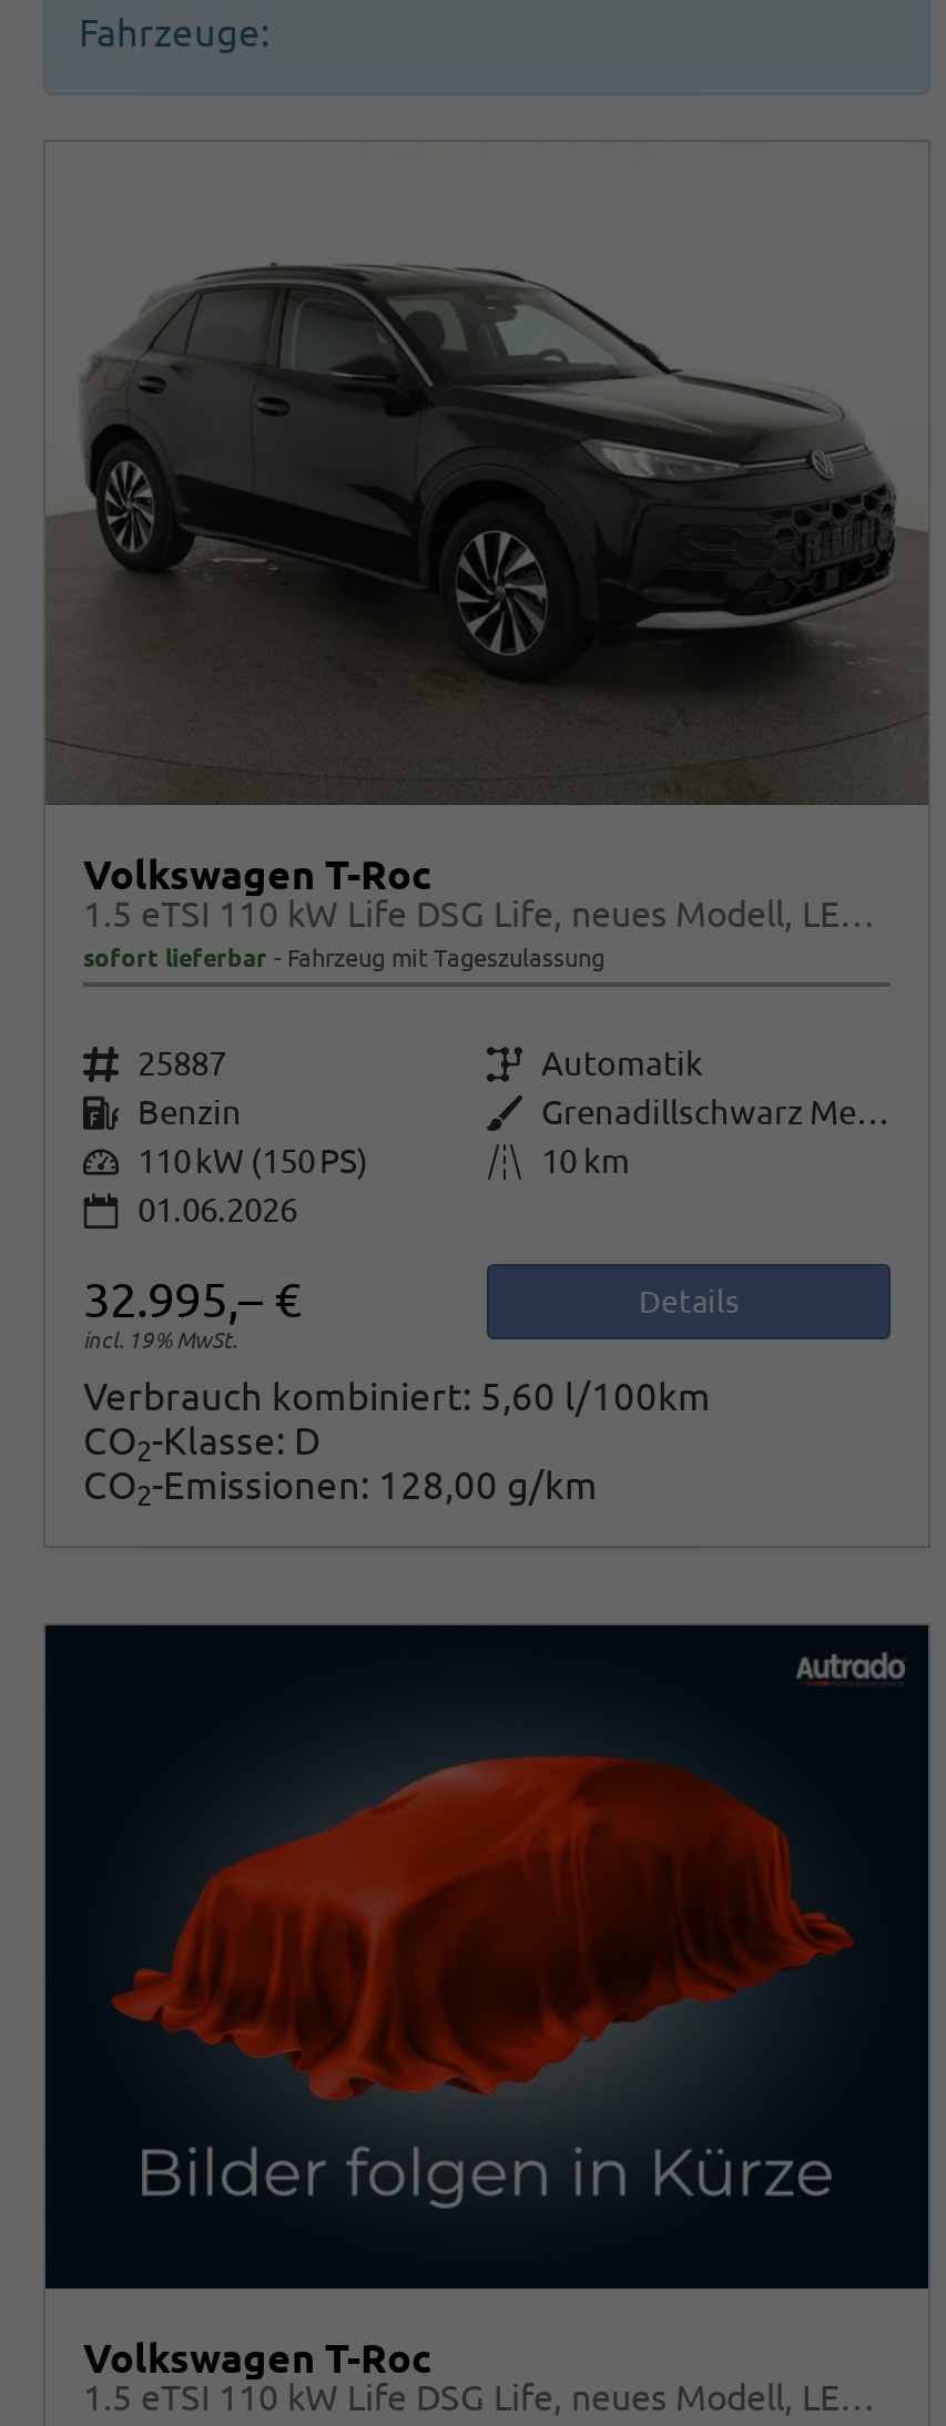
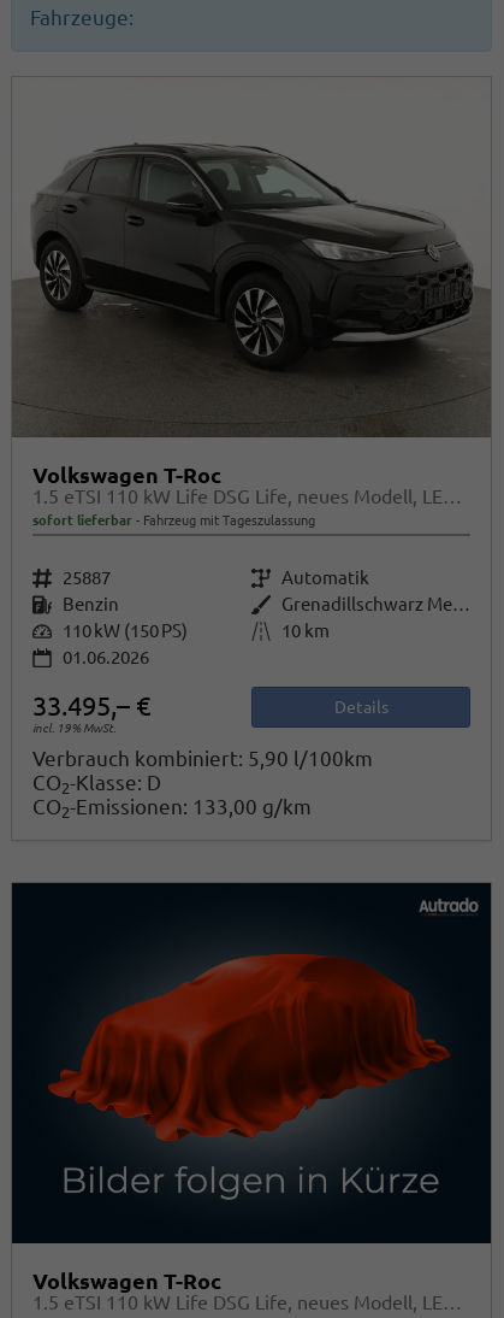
[83,1270,301,1325] 32.995,– € -> [32,690,150,720] 33.495,– €
[83,1375,711,1417] Verbrauch kombiniert: 5,60 l/100km -> [32,747,373,770] Verbrauch kombiniert: 5,90 l/100km
[83,1464,598,1511] CO2-Emissionen: 128,00 g/km -> [32,795,312,821] CO2-Emissionen: 133,00 g/km

